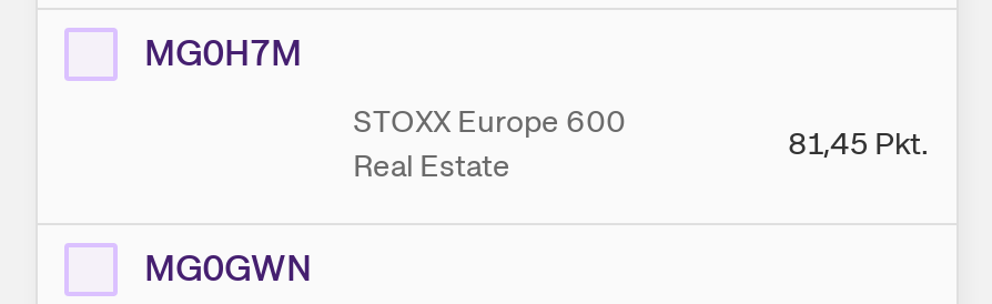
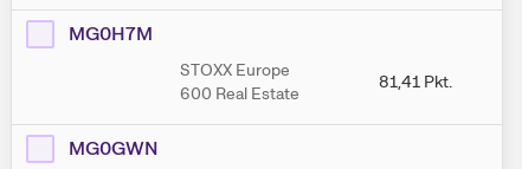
[788,124,928,164] 81,45 Pkt. -> [379,71,452,92] 81,41 Pkt.

